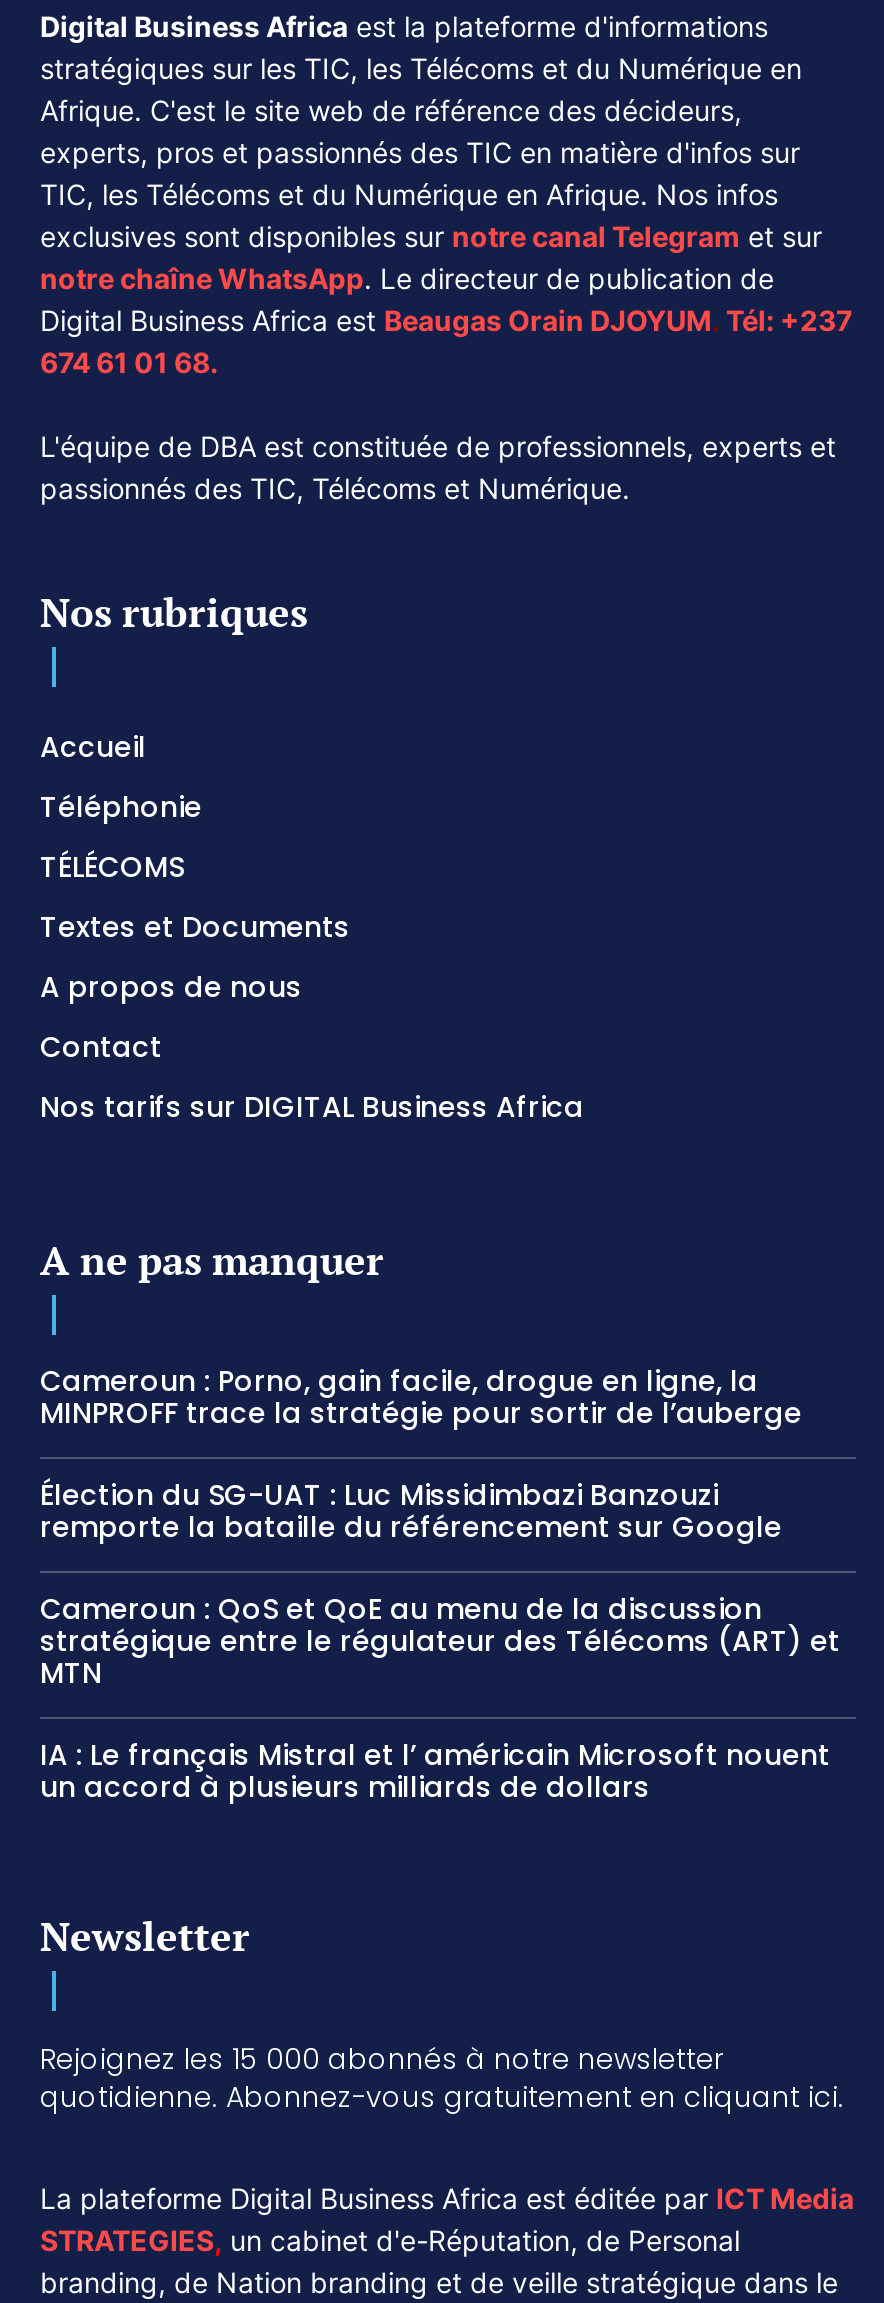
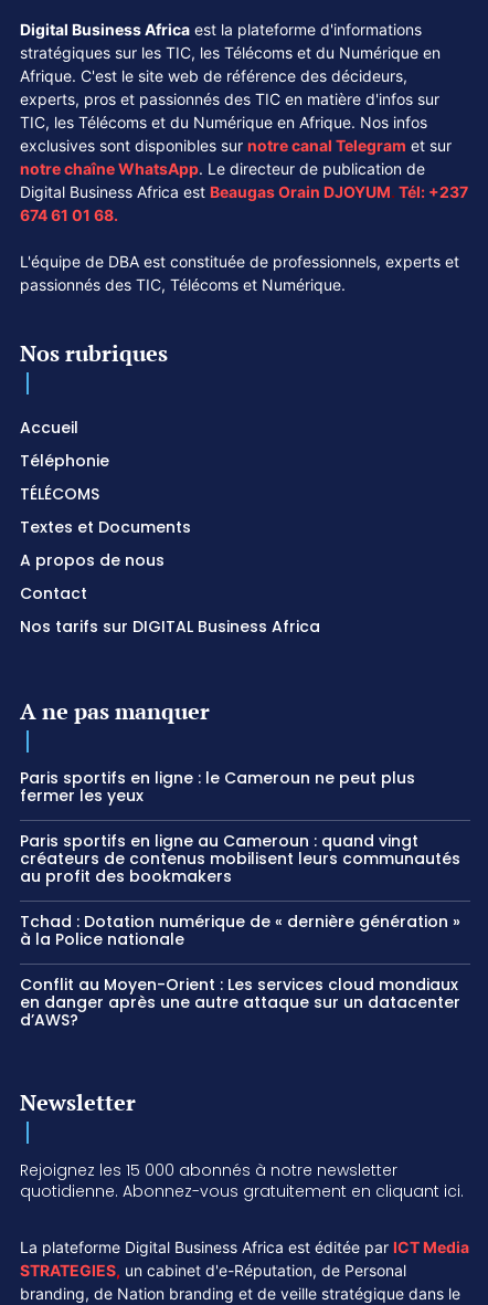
[40,1361,810,1433] Cameroun : Porno, gain facile, drogue en ligne, la | MINPROFF trace la stratégie pour sortir de l’auberge -> [20,767,415,807] Paris sportifs en ligne : le Cameroun ne peut plus | fermer les yeux
[40,1475,782,1547] Élection du SG-UAT : Luc Missidimbazi Banzouzi | remporte la bataille du référencement sur Google -> [20,830,460,887] Paris sportifs en ligne au Cameroun : quand vingt | créateurs de contenus mobilisent leurs communautés | au profit des bookmakers
[40,1589,840,1693] Cameroun : QoS et QoE au menu de la discussion | stratégique entre le régulateur des Télécoms (ART) et | MTN -> [20,910,460,950] Tchad : Dotation numérique de « dernière génération » | à la Police nationale
[40,1735,830,1807] IA : Le français Mistral et l’ américain Microsoft nouent | un accord à plusieurs milliards de dollars -> [20,973,460,1031] Conflit au Moyen-Orient : Les services cloud mondiaux | en danger après une autre attaque sur un datacenter | d’AWS?

